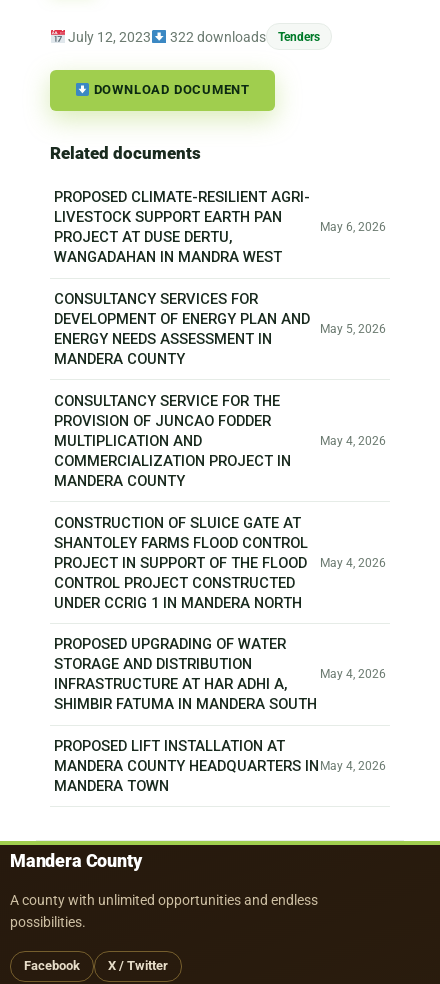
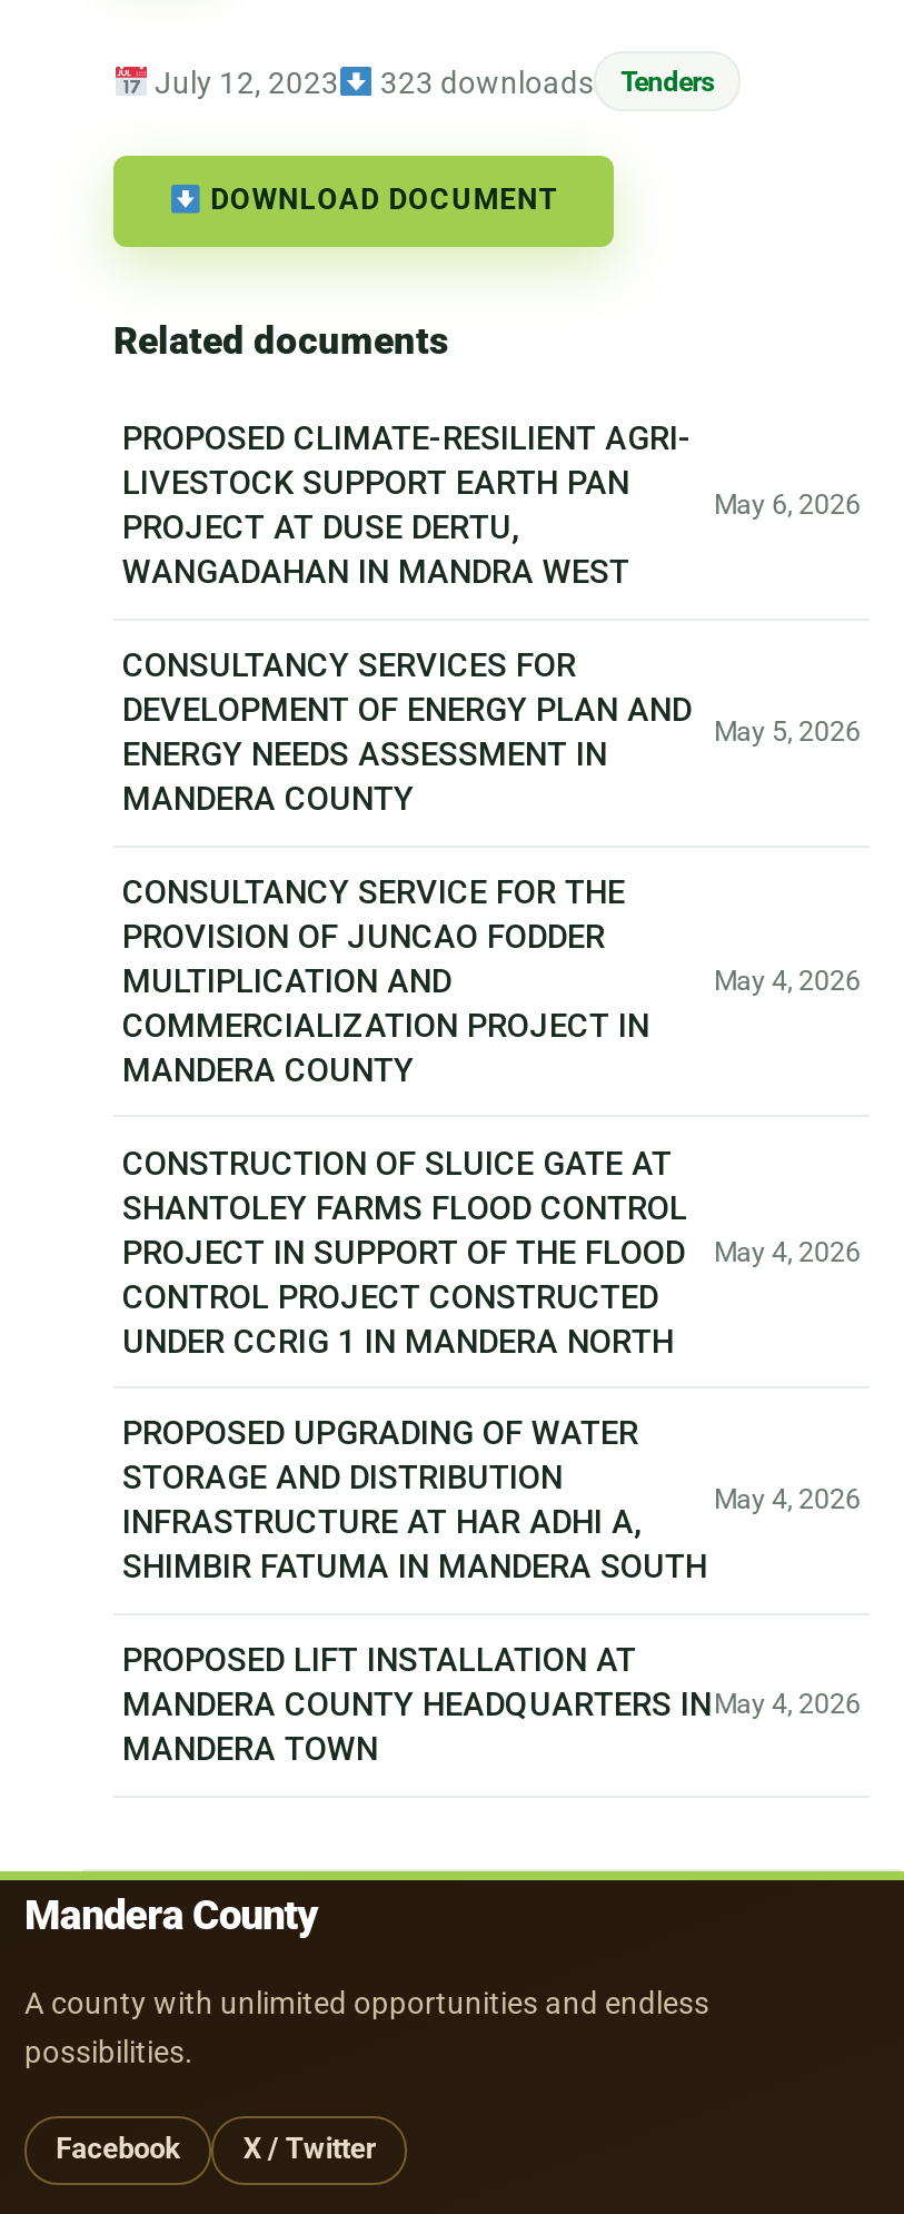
[65,29,320,45] July 12, 2023 322 downloads Tenders -> [148,64,714,100] July 12, 2023 323 downloads Tenders

